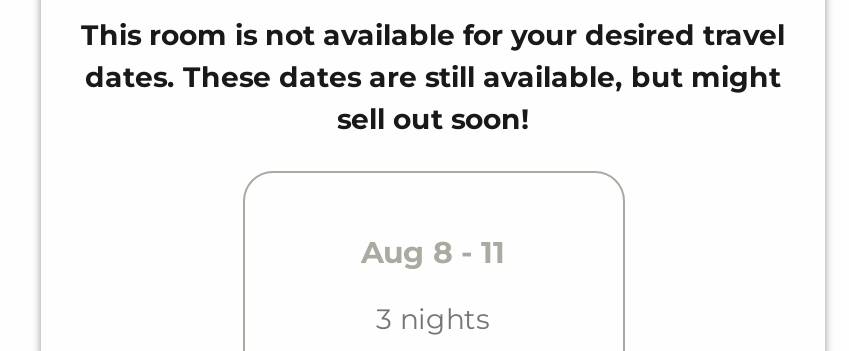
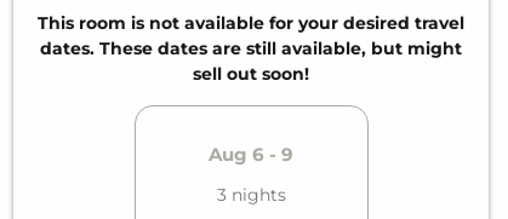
[361,233,505,271] Aug 8 - 11 -> [209,143,293,166] Aug 6 - 9

